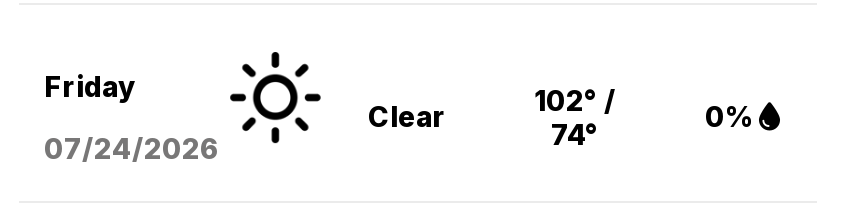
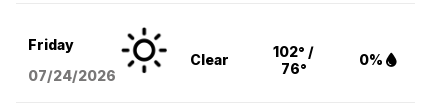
[551,117,599,151] 74° -> [281,60,307,77] 76°

